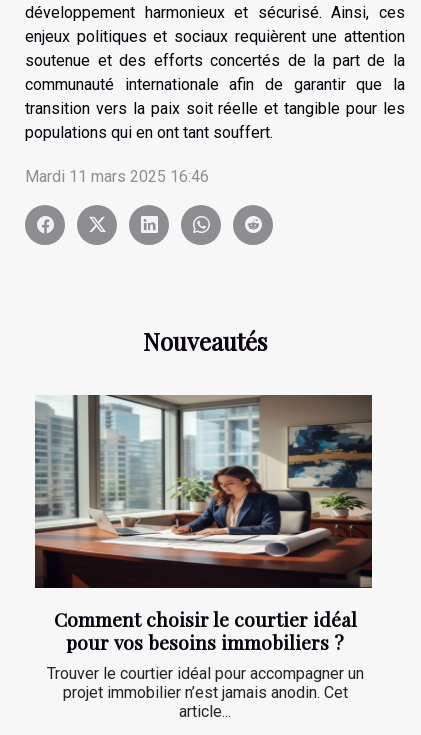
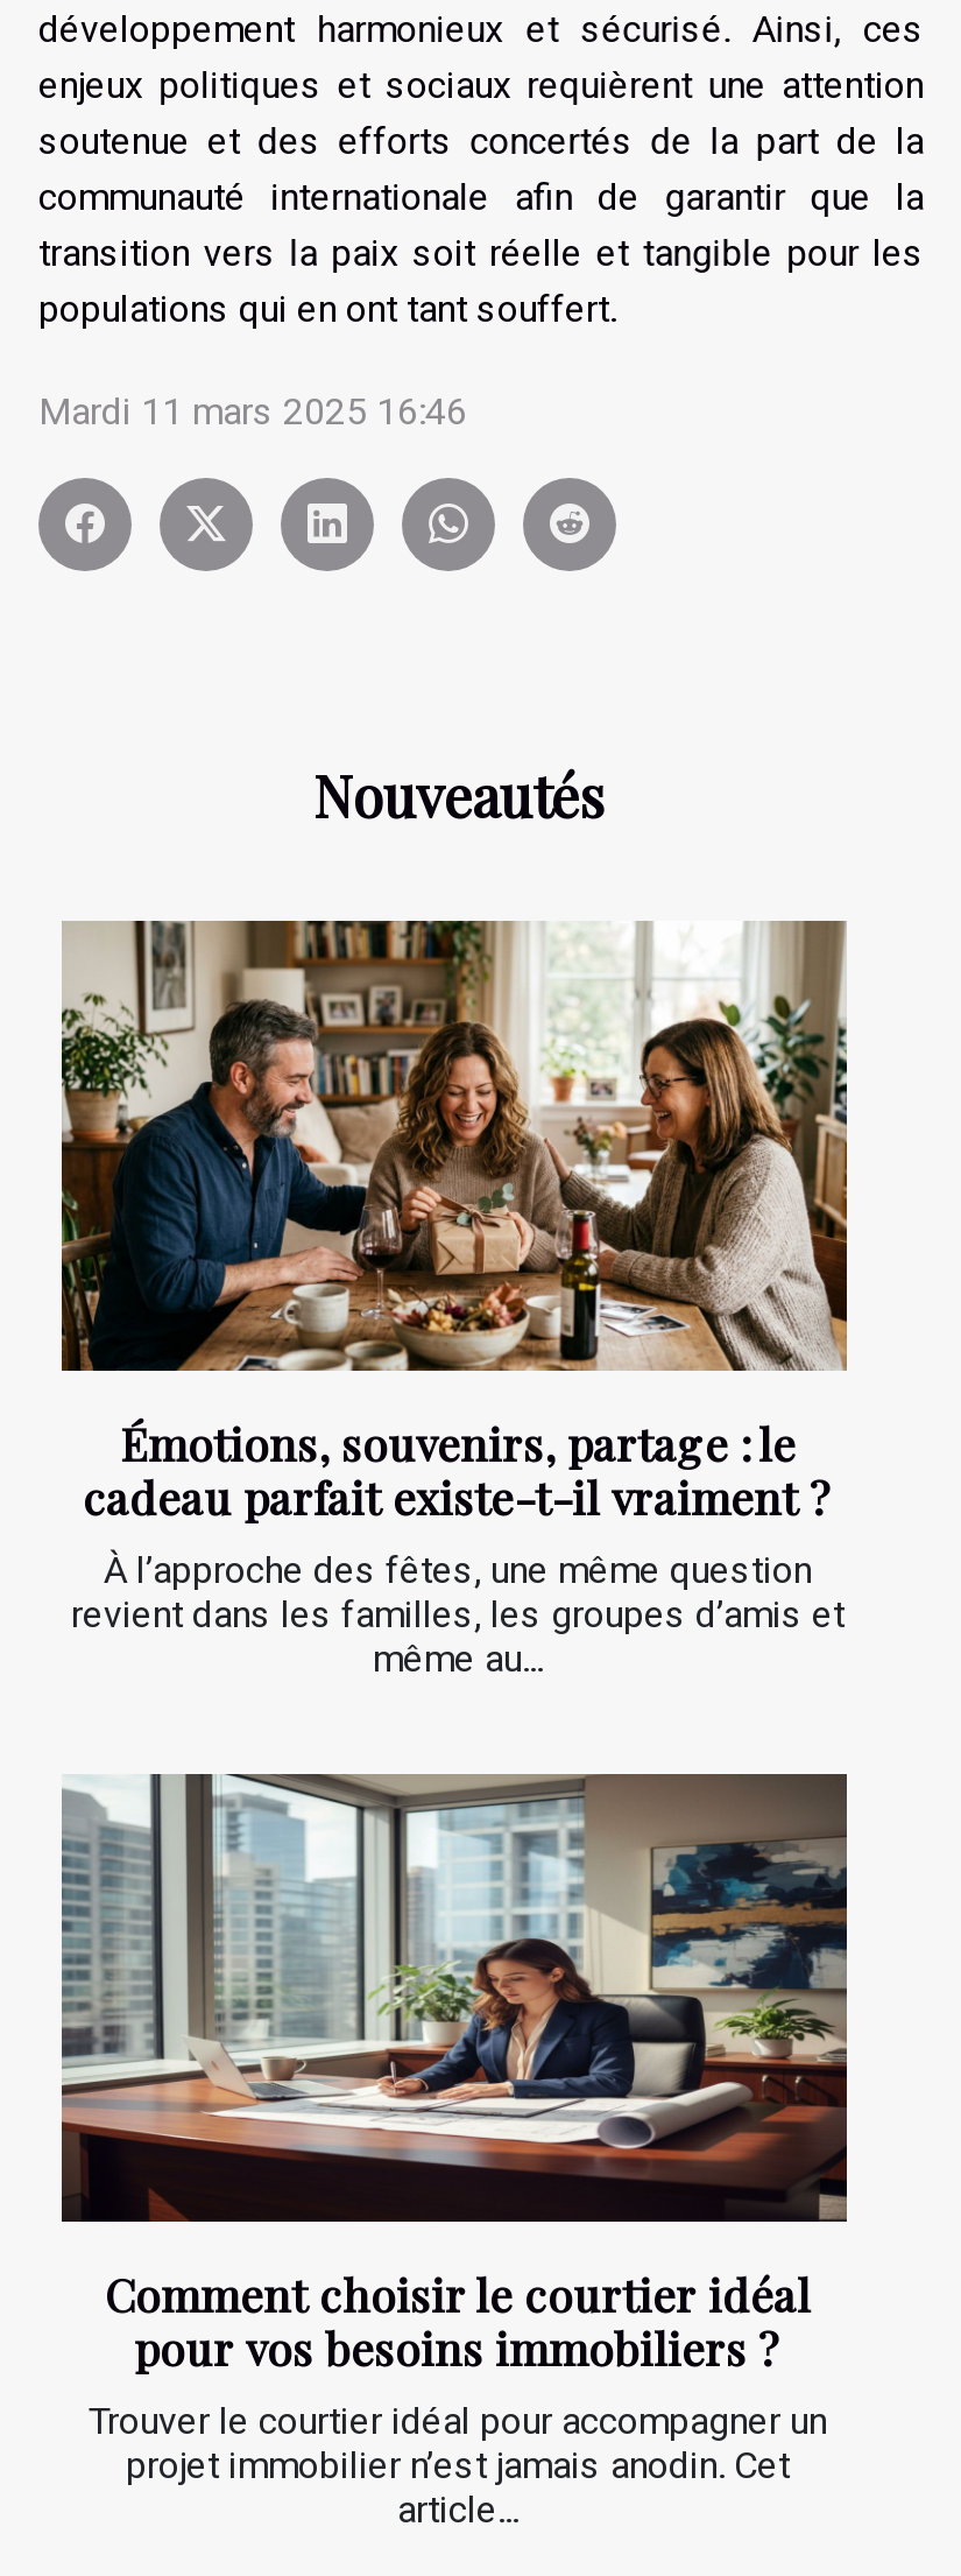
none -> [59,919,849,1680] [image] | Émotions, souvenirs, partage : le | cadeau parfait existe-t-il vraiment ? | À l’approche des fêtes, une même question | revient dans les familles, les groupes d’amis et | même au...

